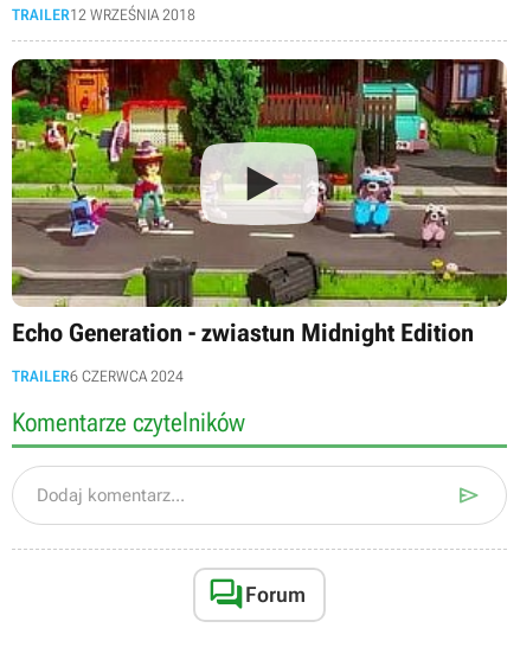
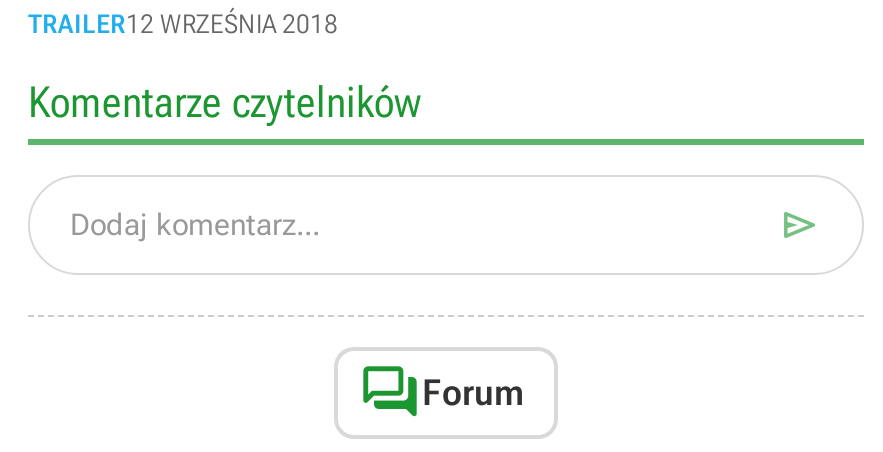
[11,58,508,385] [image] | Echo Generation - zwiastun Midnight Edition | TRAILER6 CZERWCA 2024 -> none

